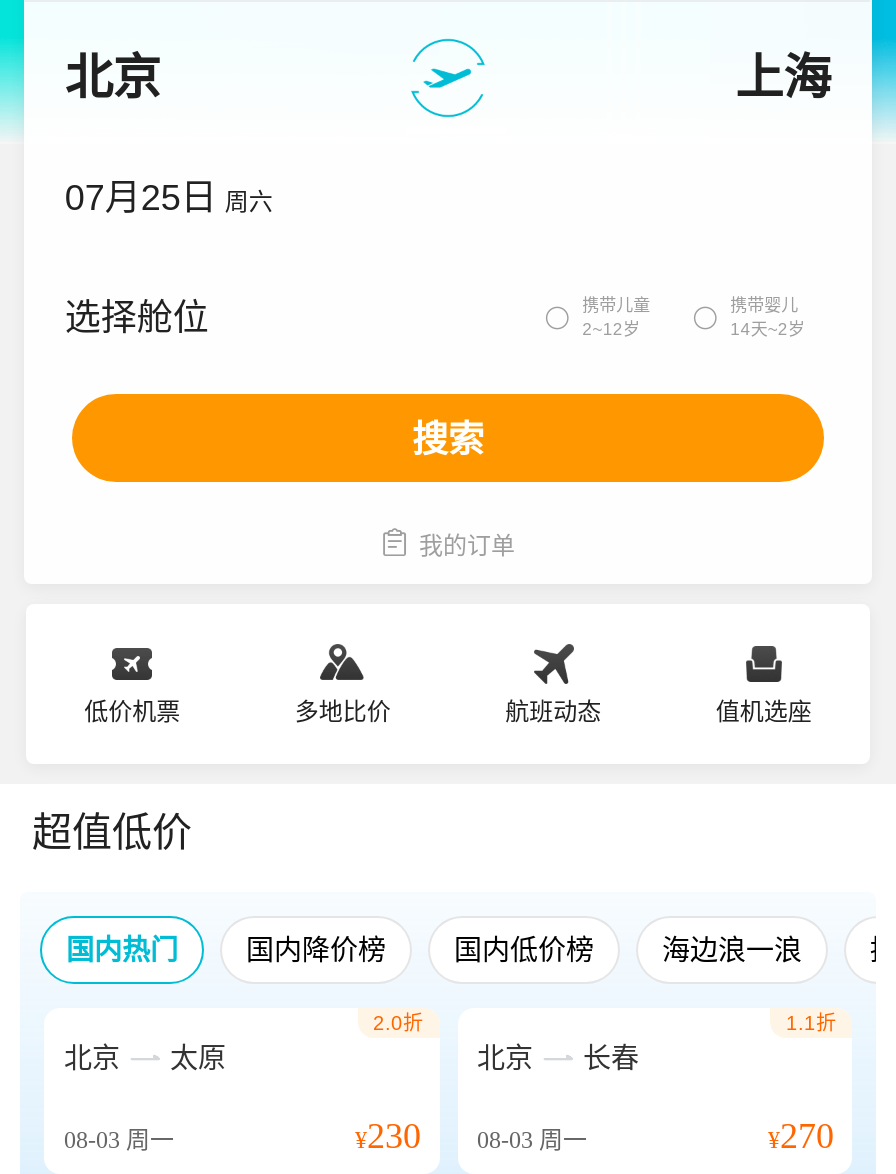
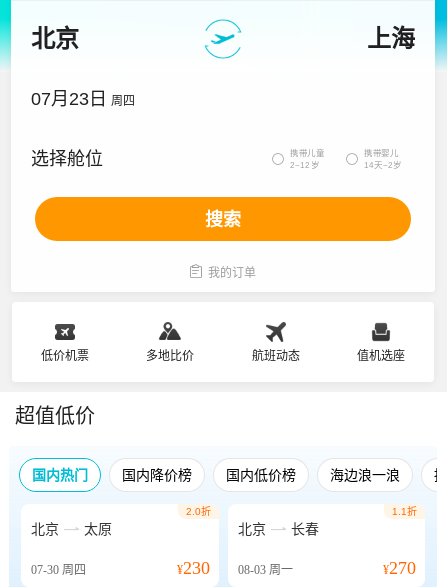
[65,178,273,218] 07月25日 周六 -> [31,89,135,109] 07月23日 周四
[64,1126,174,1154] 08-03周一 -> [31,563,86,577] 07-30周四

